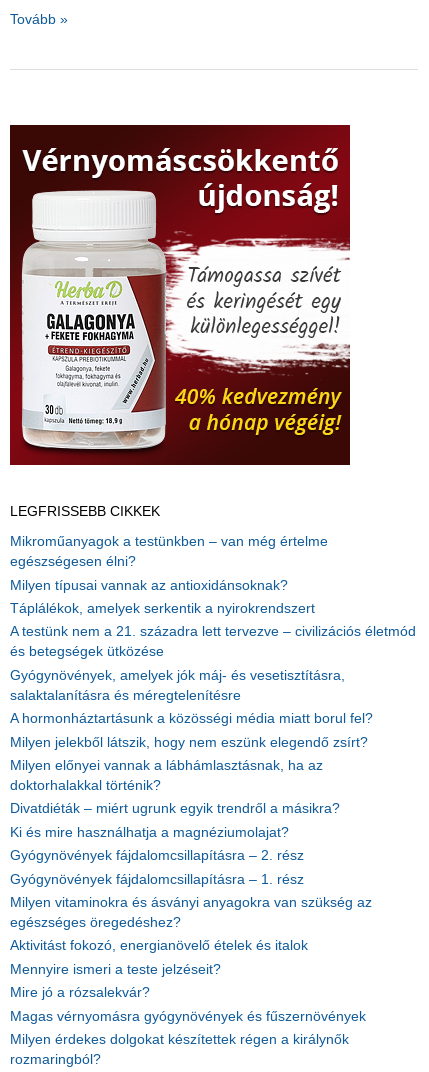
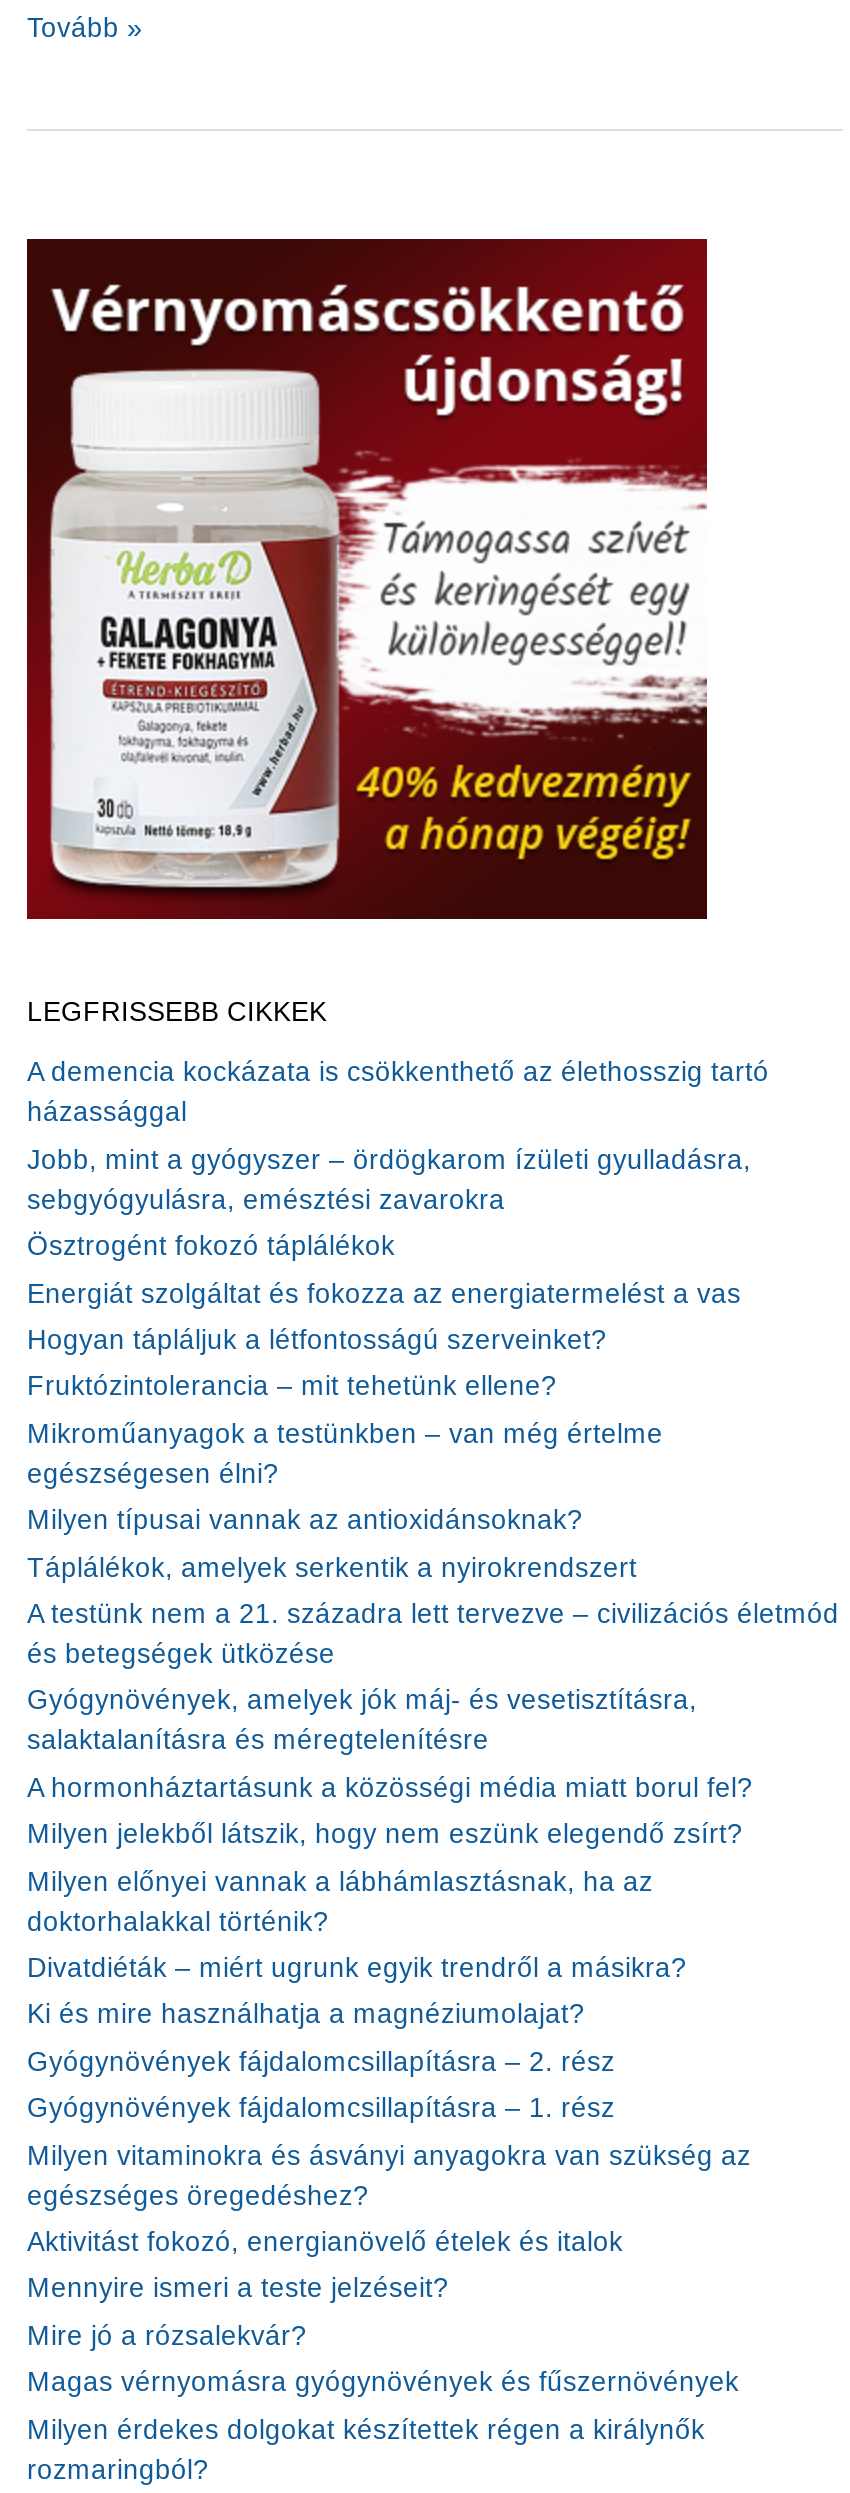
none -> [27,1057,769,1401] A demencia kockázata is csökkenthető az élethosszig tartó | házassággal | Jobb, mint a gyógyszer – ördögkarom ízületi gyulladásra, | sebgyógyulásra, emésztési zavarokra | Ösztrogént fokozó táplálékok | Energiát szolgáltat és fokozza az energiatermelést a vas | Hogyan tápláljuk a létfontosságú szerveinket? | Fruktózintolerancia – mit tehetünk ellene?

